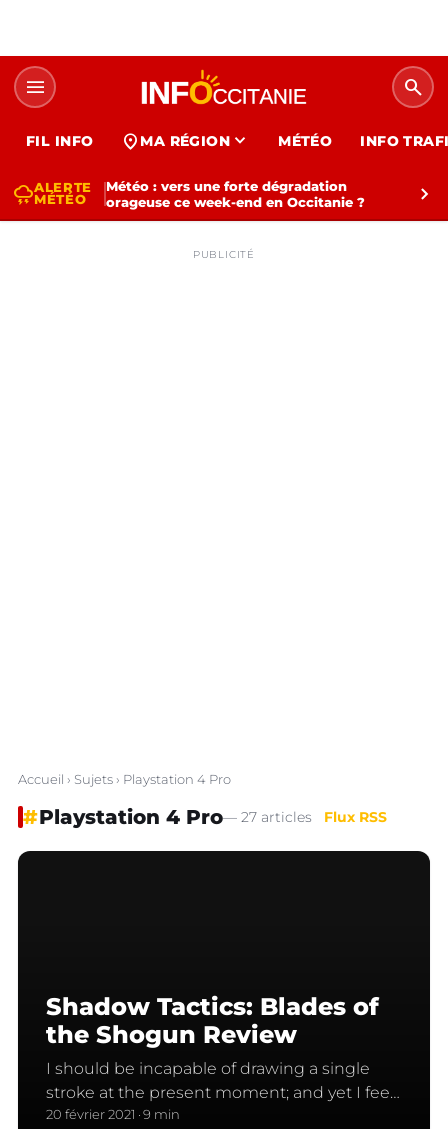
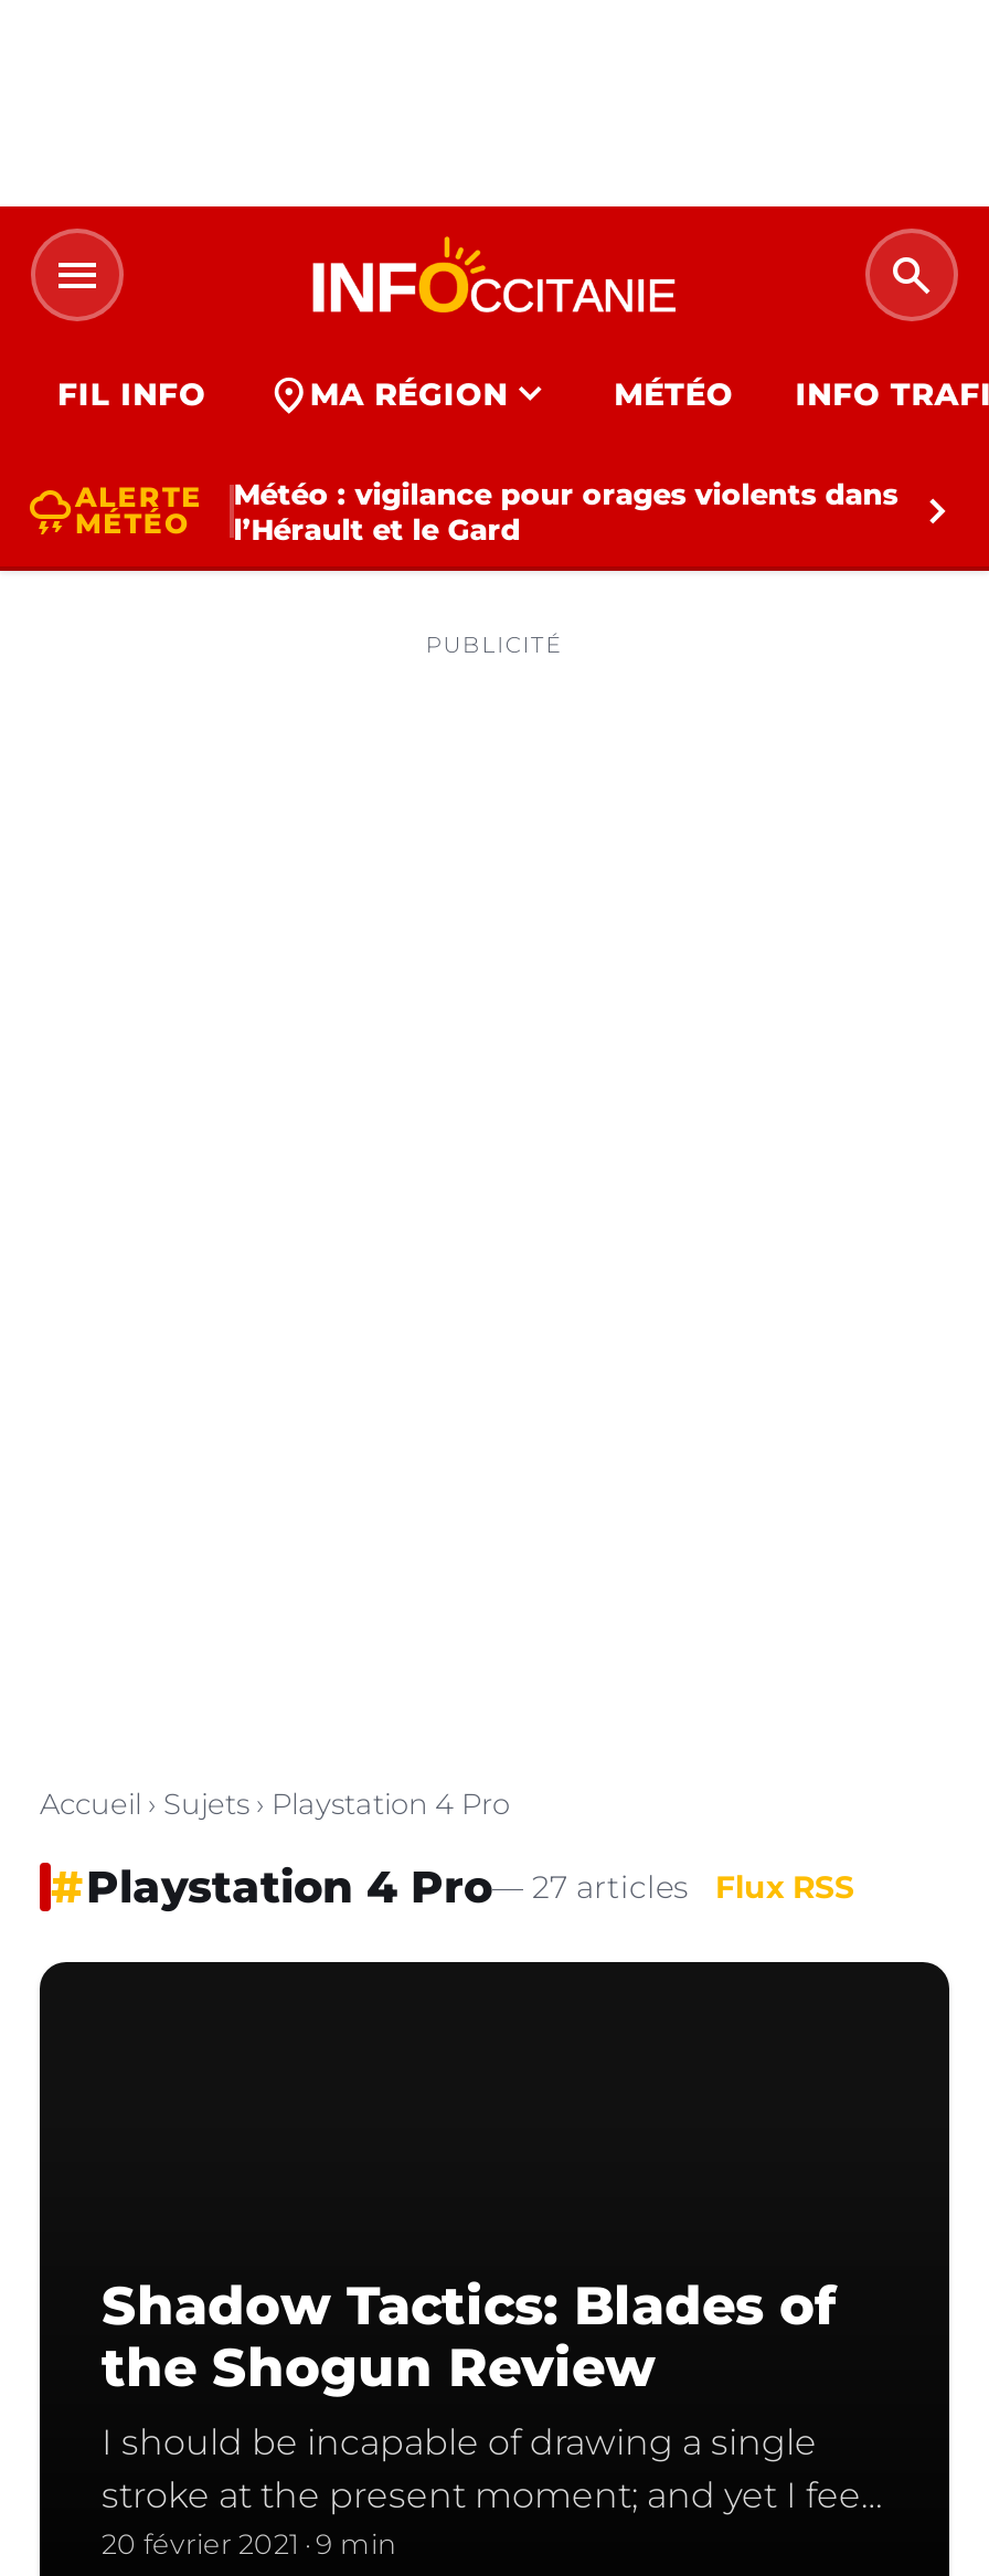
[106,178,365,210] Météo : vers une forte dégradation | orageuse ce week-end en Occitanie ? -> [234,476,898,547] Météo : vigilance pour orages violents dans | l’Hérault et le Gard

